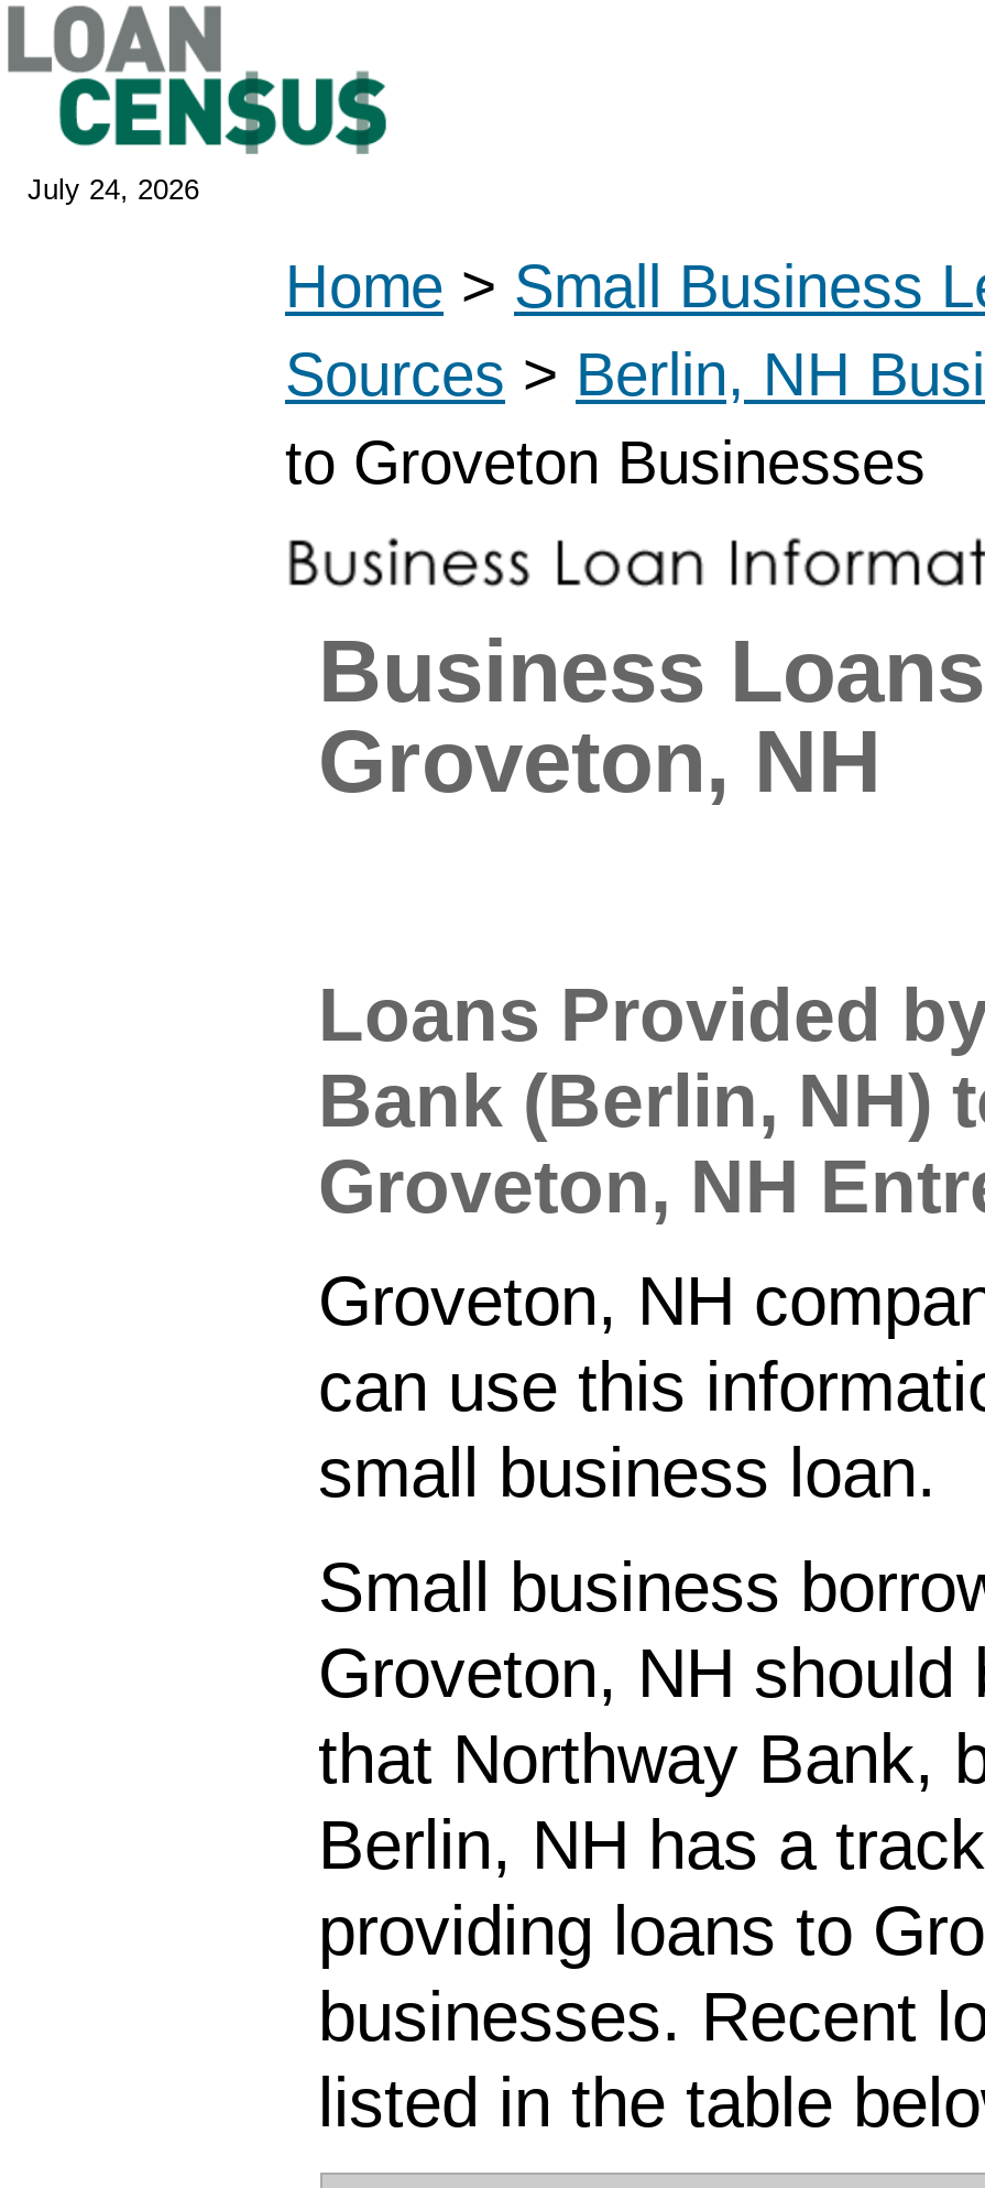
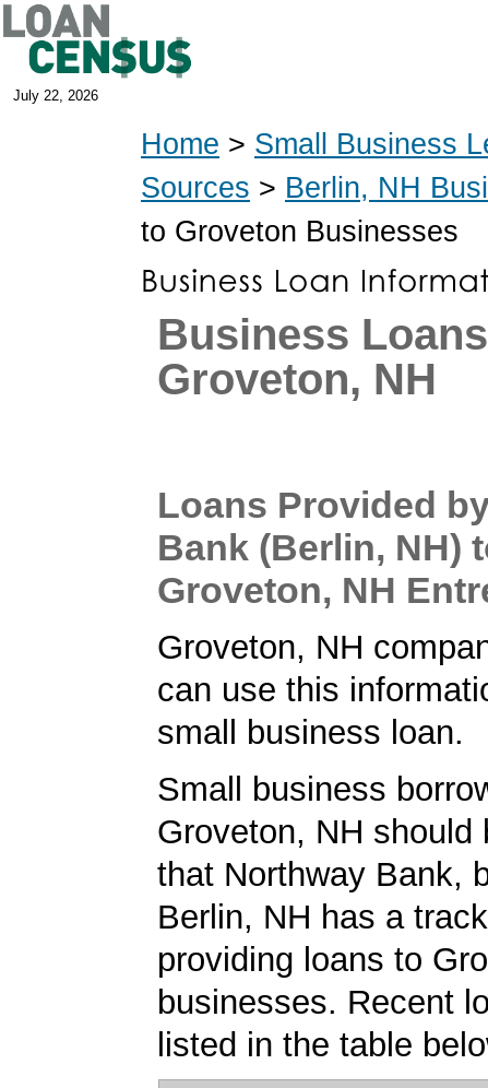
[28,173,199,206] July 24, 2026 -> [13,87,98,104] July 22, 2026

